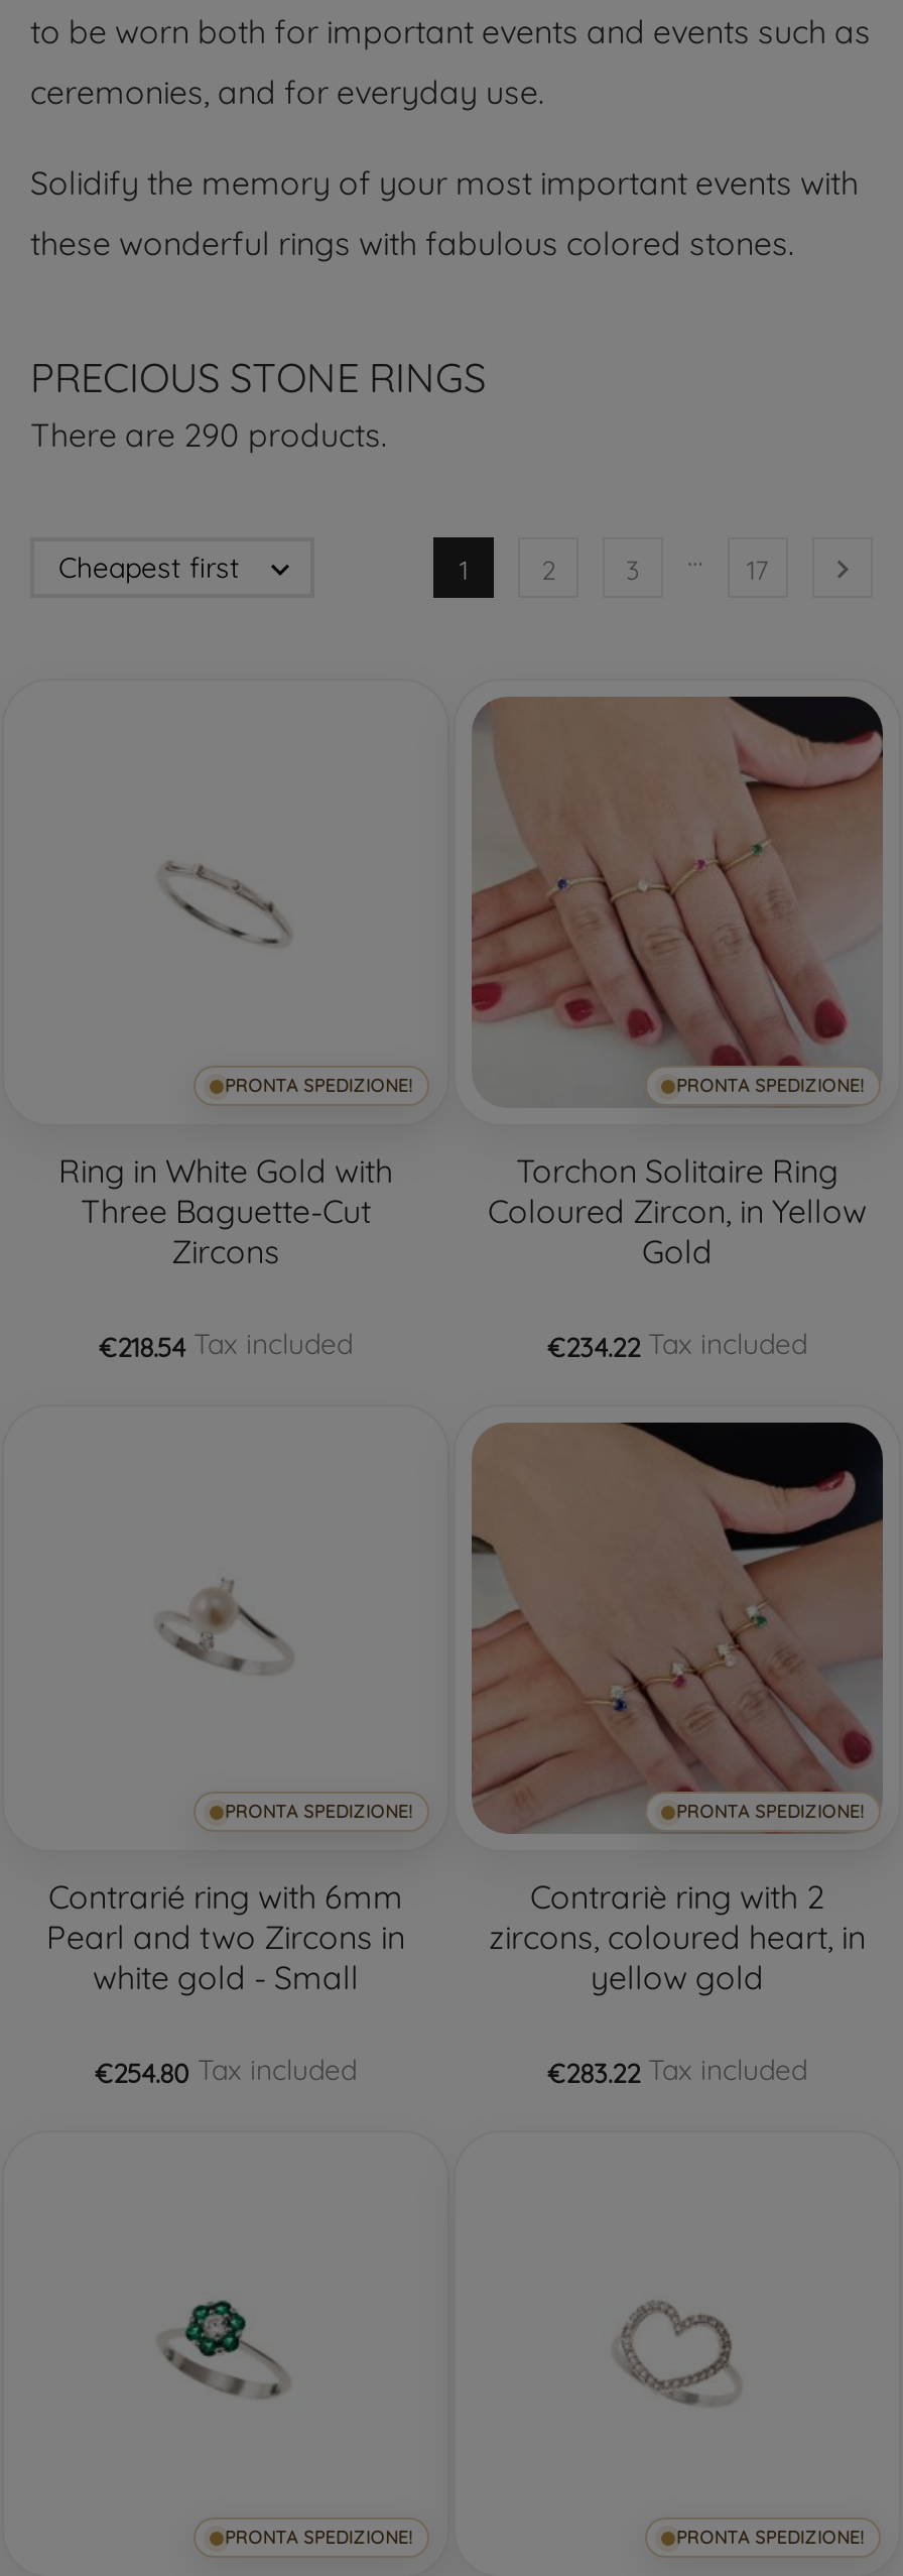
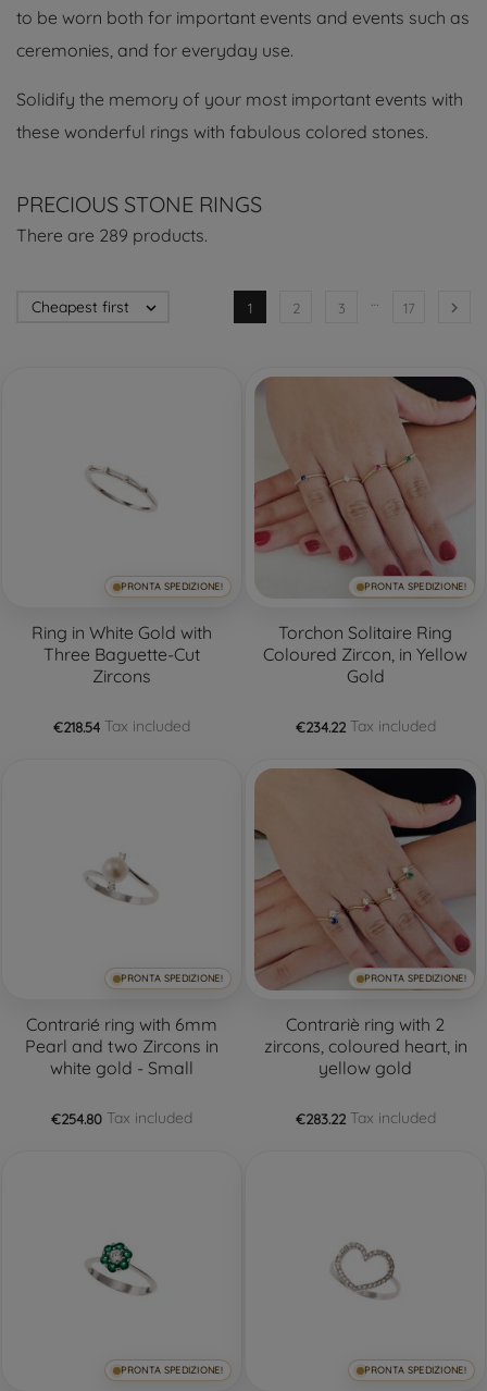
[30,414,387,455] There are 290 products. -> [16,224,208,246] There are 289 products.

